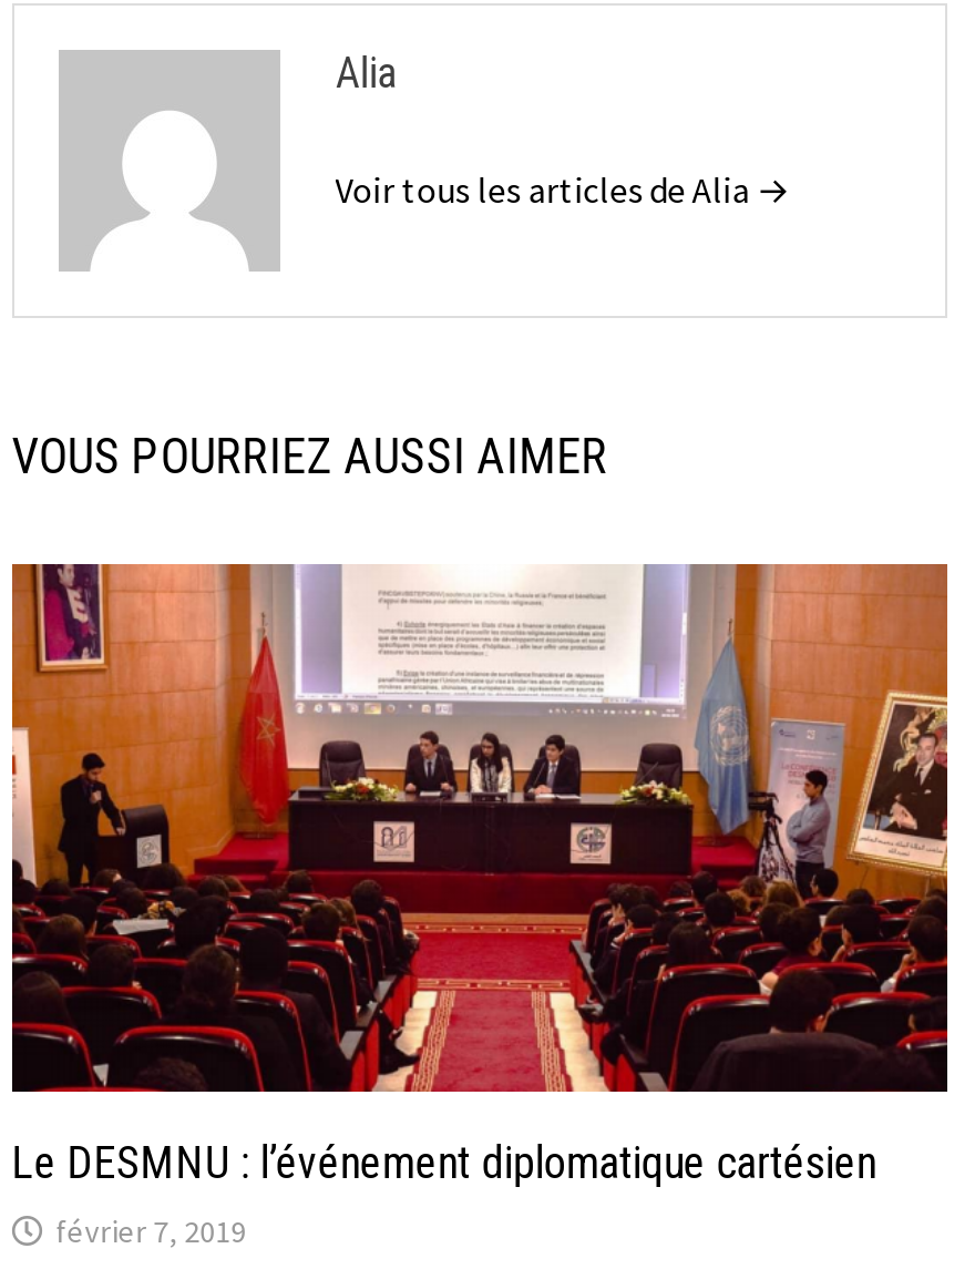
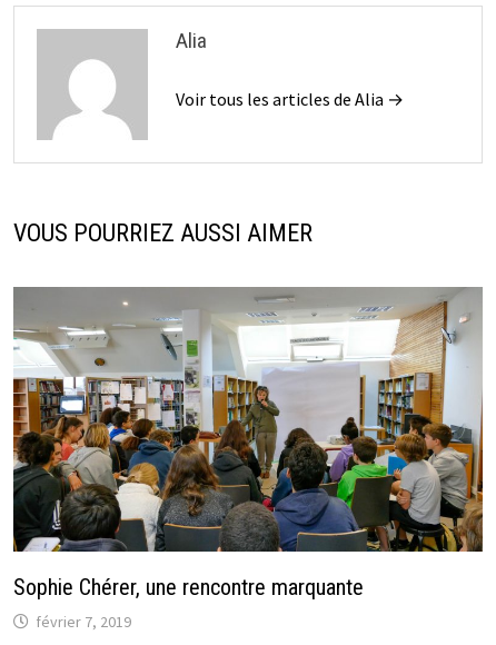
[10,562,950,1188] [image] | Le DESMNU : l’événement diplomatique cartésien -> [12,286,484,600] [image] | Sophie Chérer, une rencontre marquante

